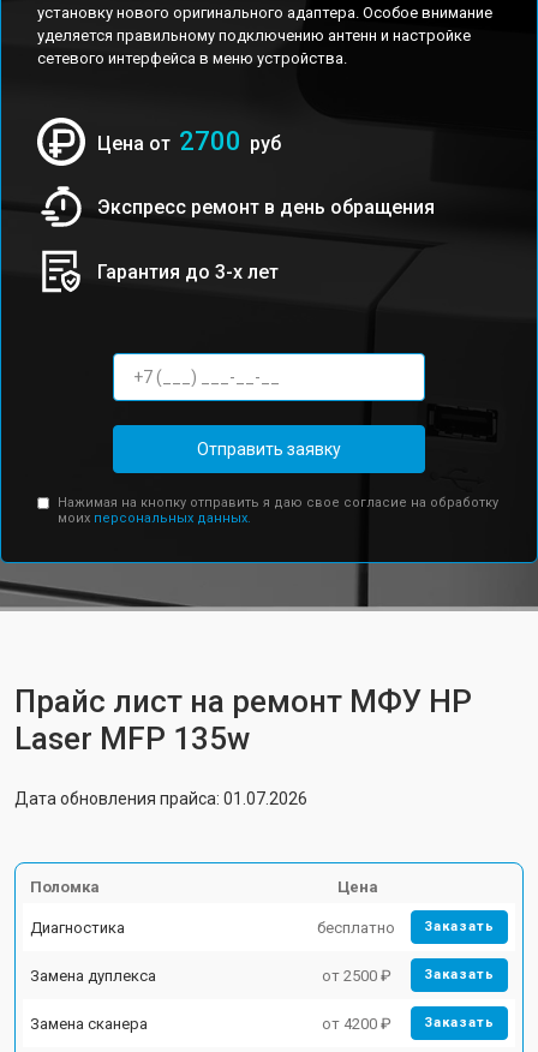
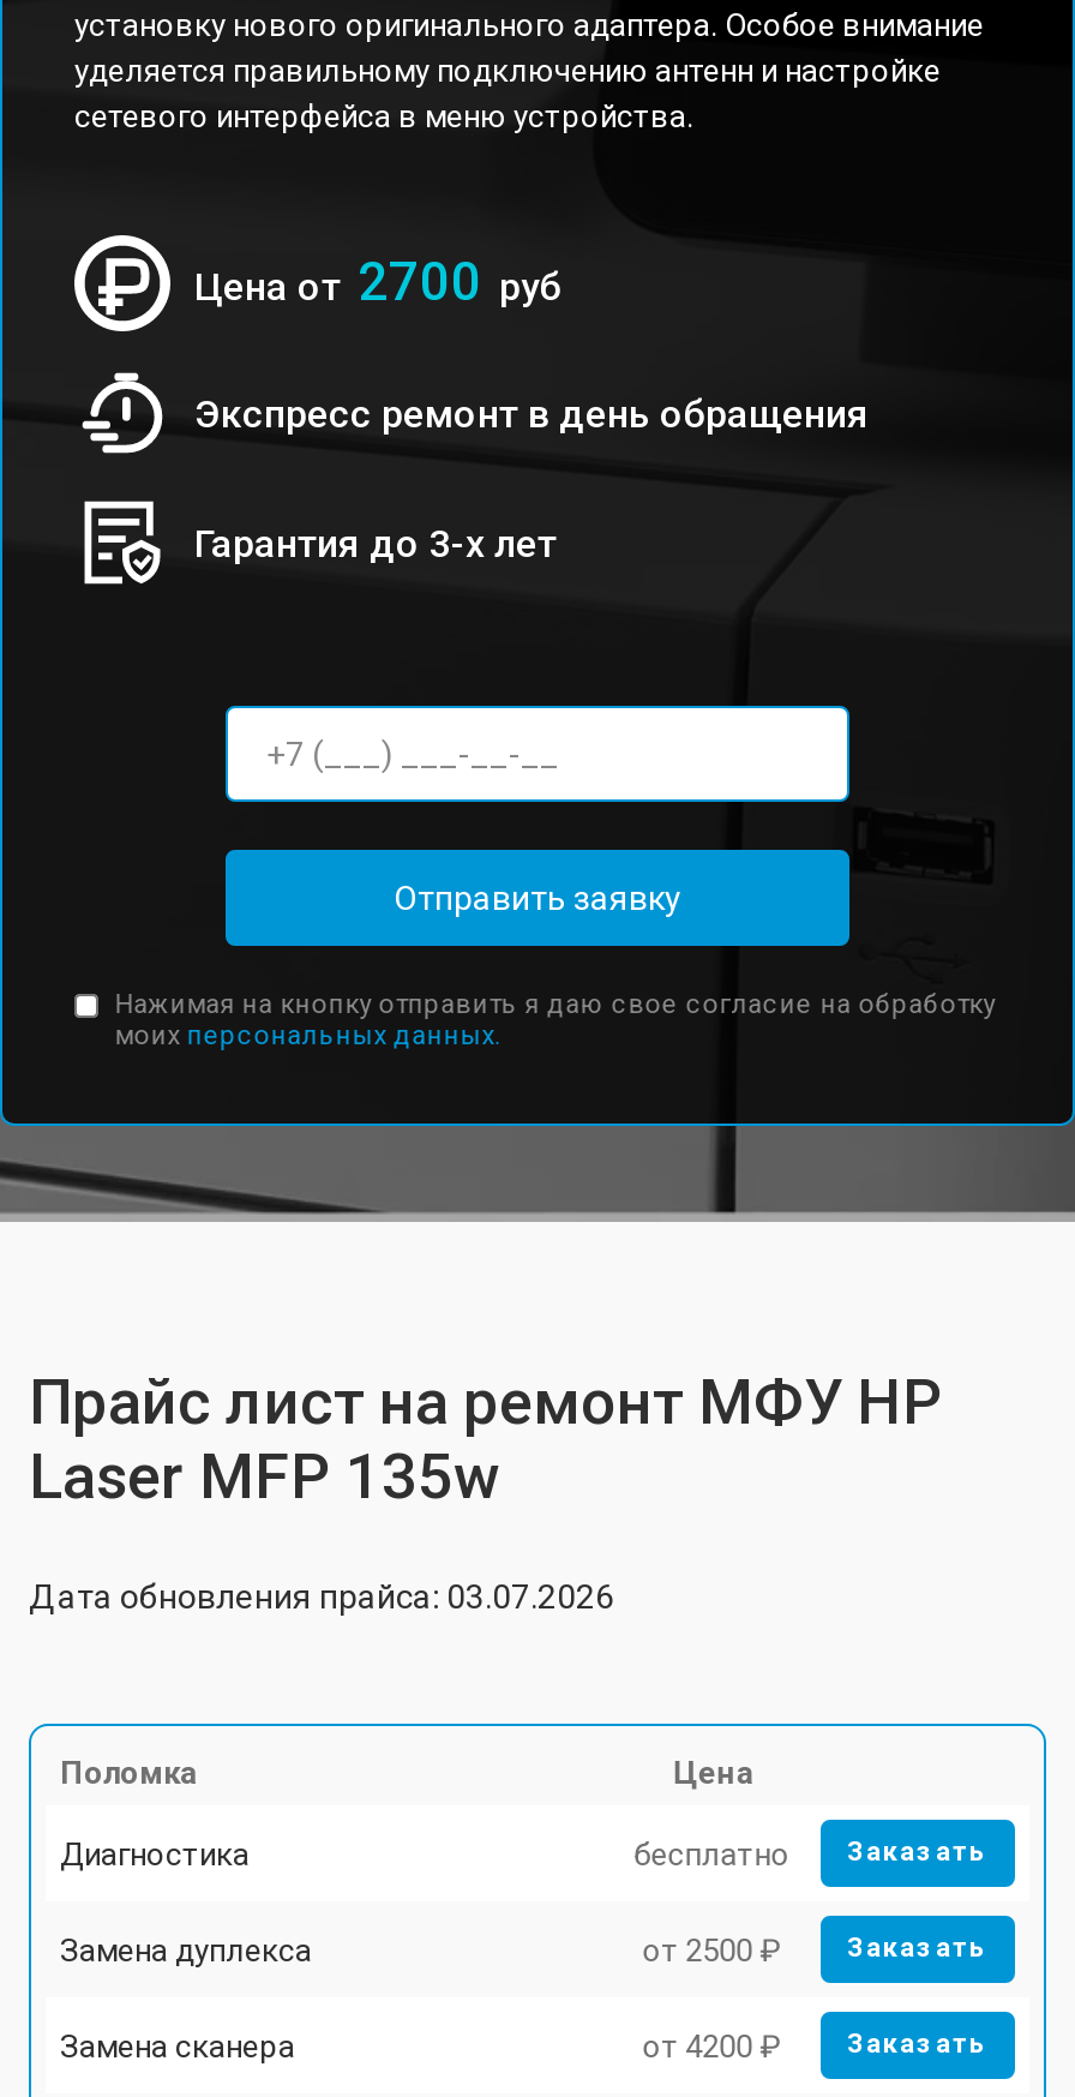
[14,789,307,808] Дата обновления прайса: 01.07.2026 -> [29,1577,614,1616] Дата обновления прайса: 03.07.2026

